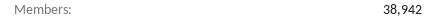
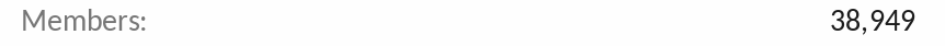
[383,3,422,18] 38,942 -> [830,7,915,40] 38,949

